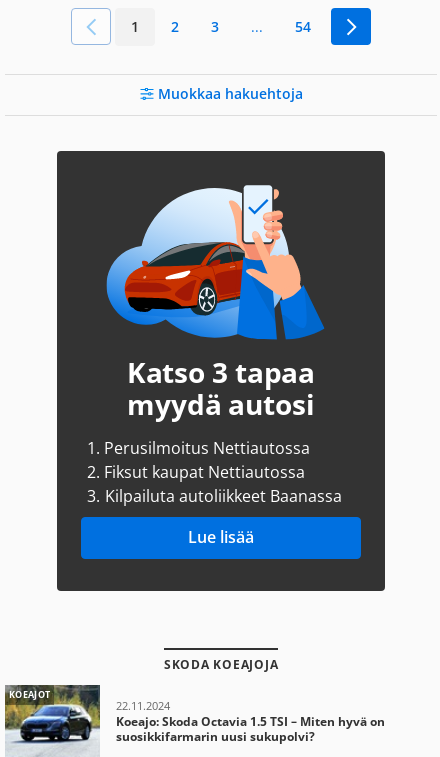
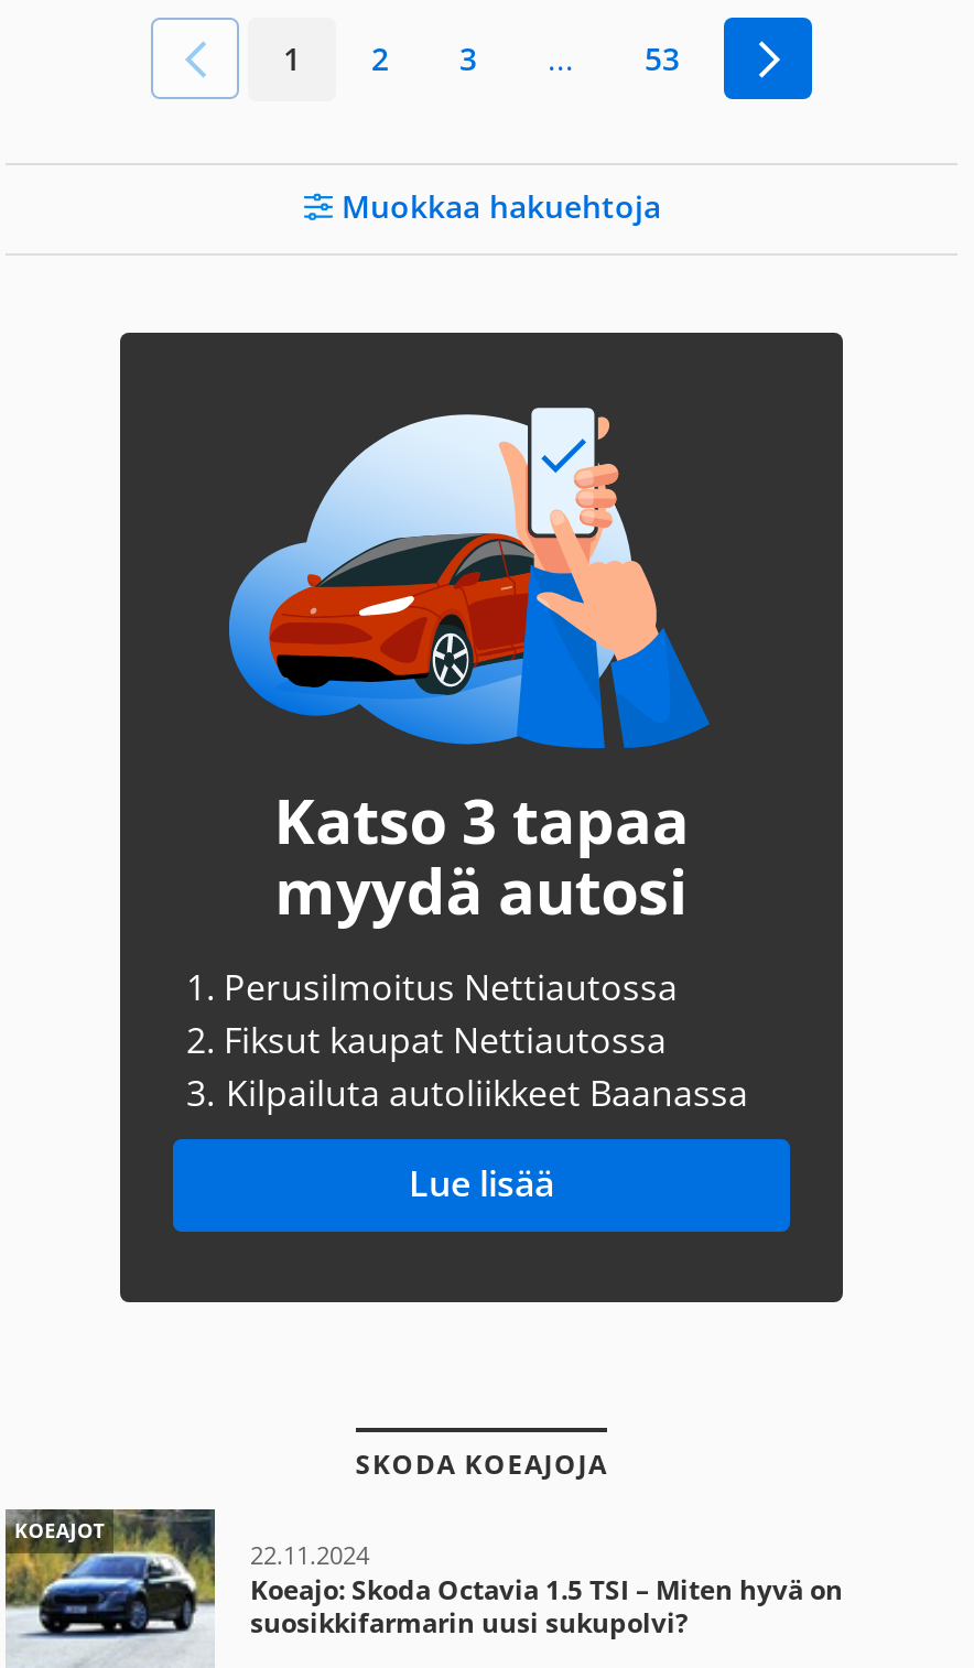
[295,17,311,36] 54 -> [645,37,680,79] 53

